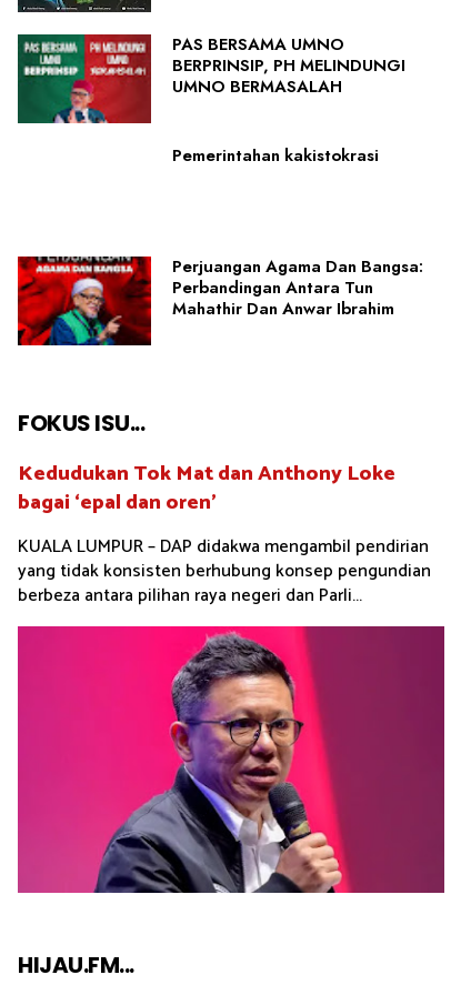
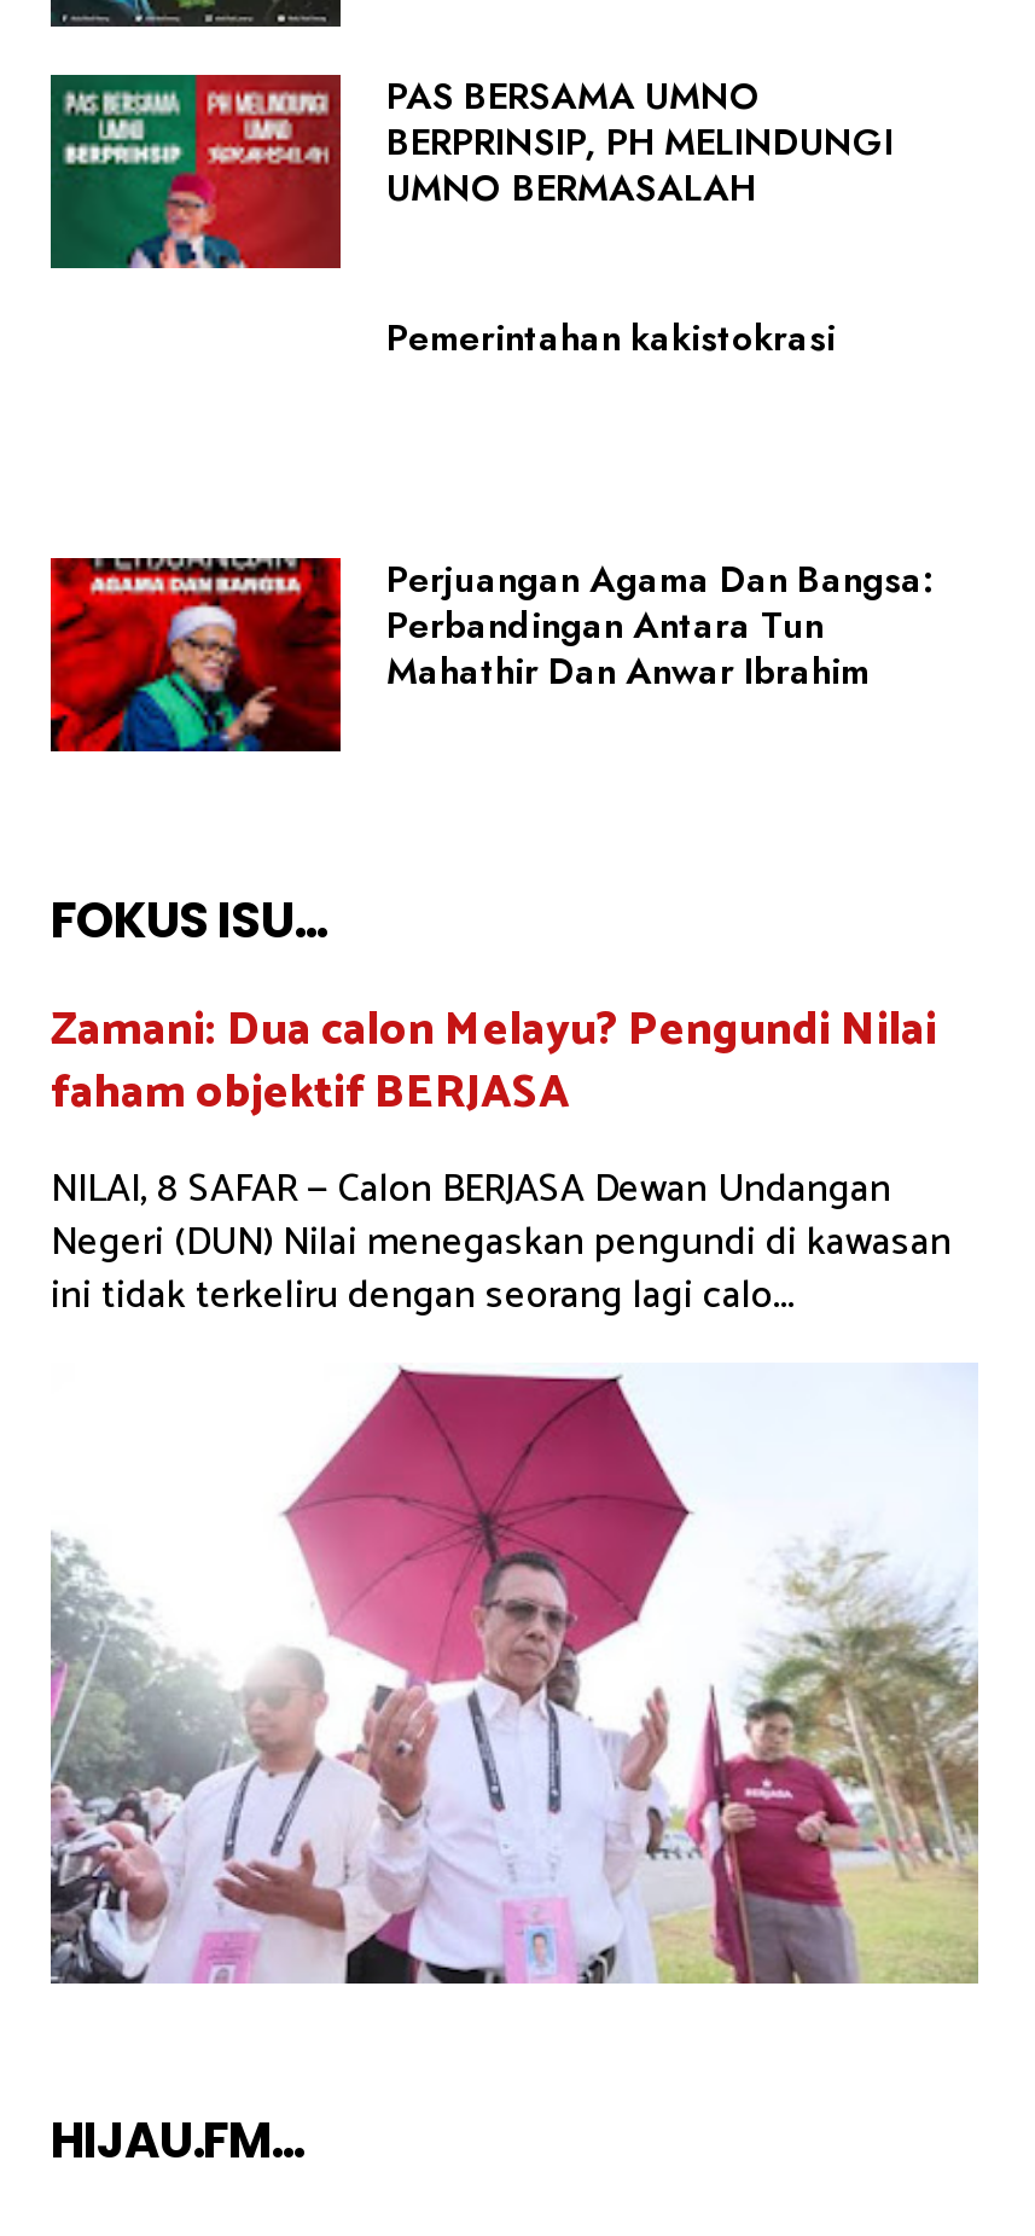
[18,457,431,611] Kedudukan Tok Mat dan Anthony Loke | bagai ‘epal dan oren’ | KUALA LUMPUR – DAP didakwa mengambil pendirian | yang tidak konsisten berhubung konsep pengundian | berbeza antara pilihan raya negeri dan Parli... -> [51,994,952,1330] Zamani: Dua calon Melayu? Pengundi Nilai | faham objektif BERJASA | NILAI, 8 SAFAR — Calon BERJASA Dewan Undangan | Negeri (DUN) Nilai menegaskan pengundi di kawasan | ini tidak terkeliru dengan seorang lagi calo...
[17,625,445,894] [image] -> [48,1365,981,1984] [image]

